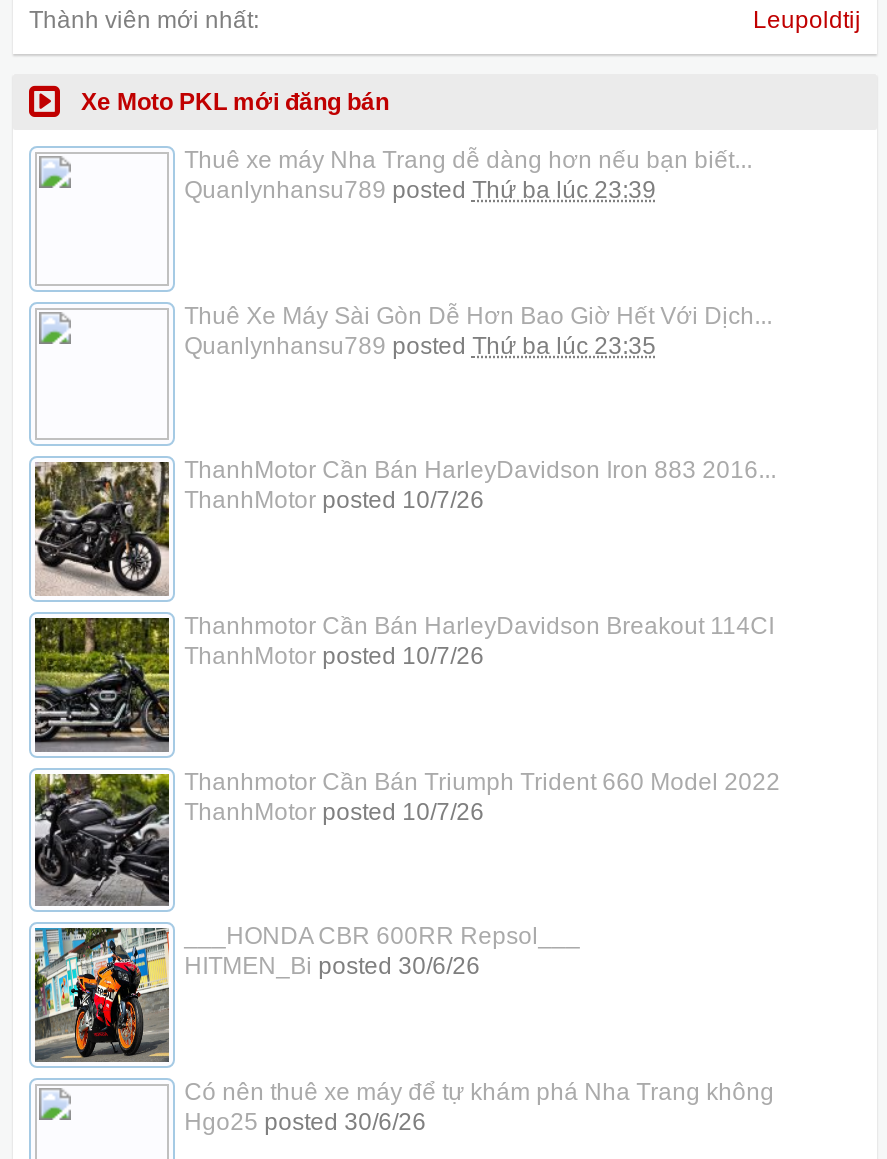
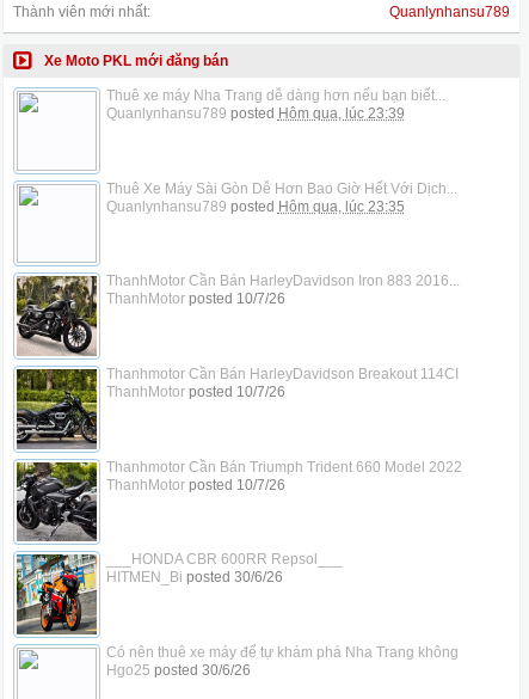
[753,6,861,34] Leupoldtij -> [389,4,510,20] Quanlynhansu789
[184,176,656,204] Quanlynhansu789 posted Thứ ba lúc 23:39 -> [106,105,404,122] Quanlynhansu789 posted Hôm qua, lúc 23:39
[184,331,656,359] Quanlynhansu789 posted Thứ ba lúc 23:35 -> [106,198,404,215] Quanlynhansu789 posted Hôm qua, lúc 23:35

